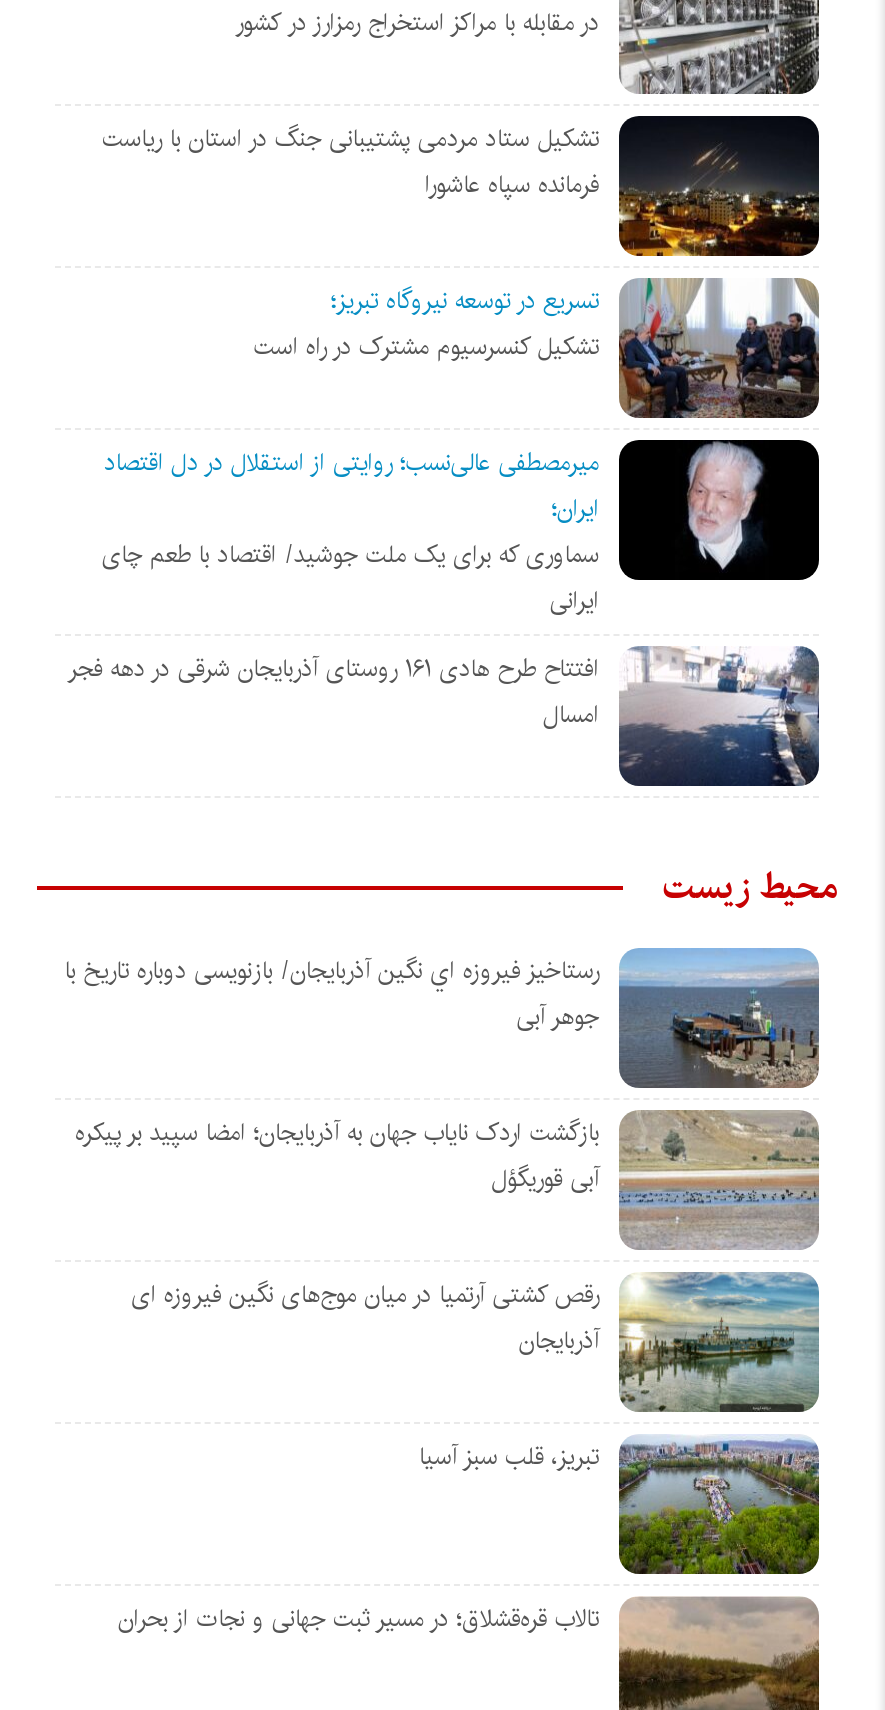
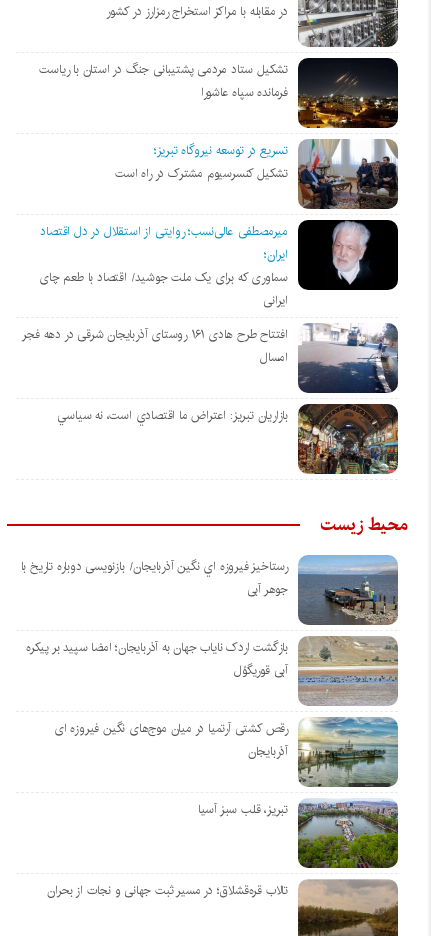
none -> [57,403,398,475] [image] | بازاريان تبريز: اعتراض ما اقتصادي است، نه سياسي

